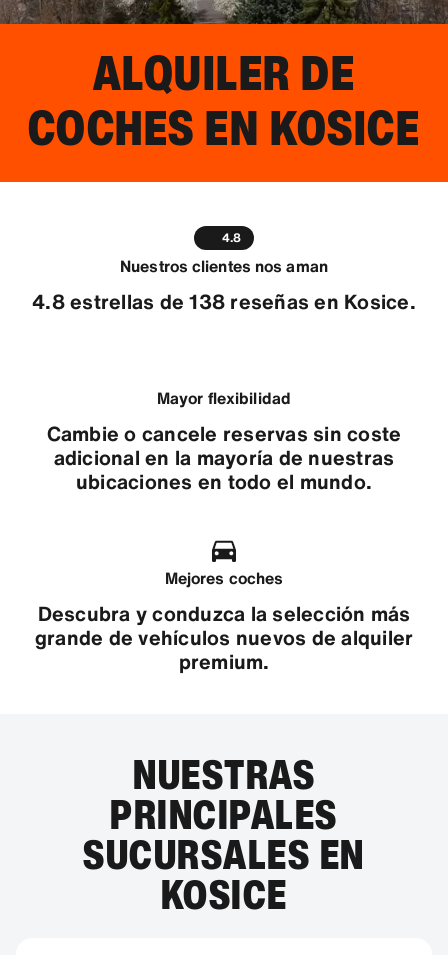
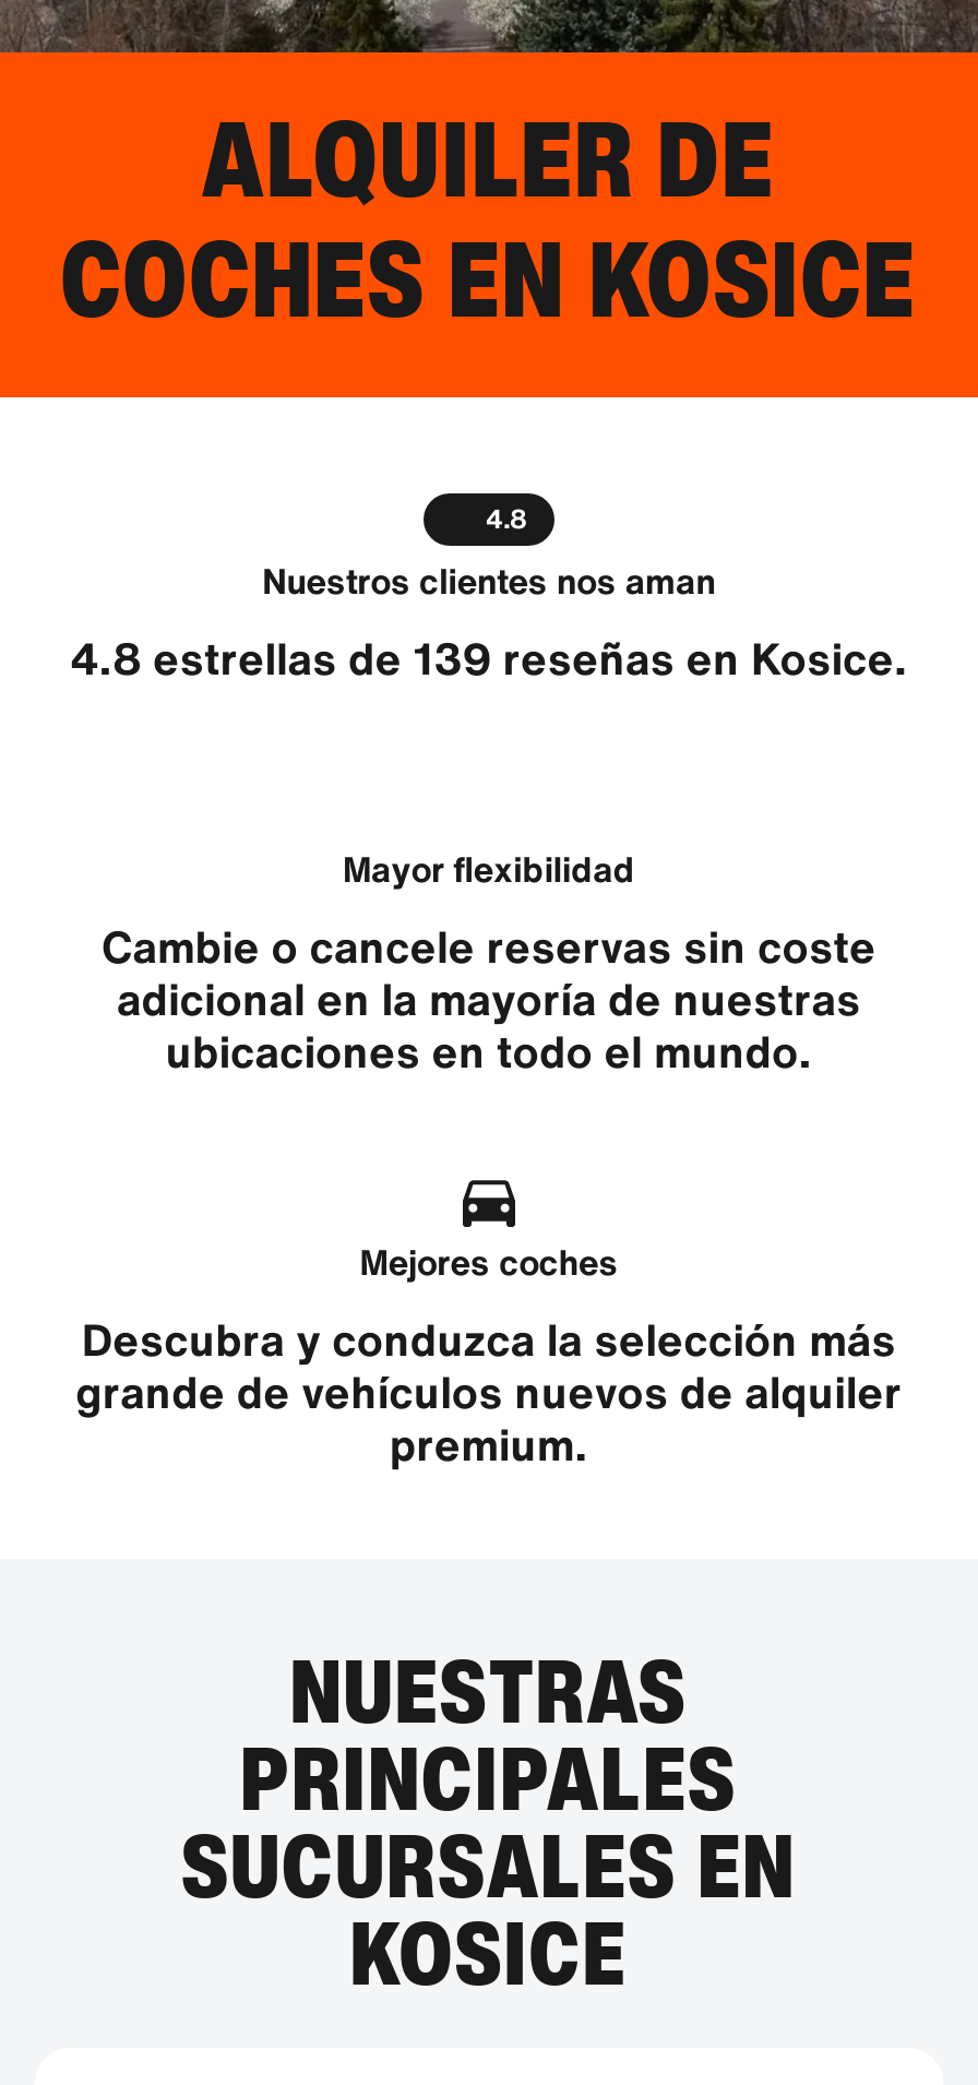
[32,287,416,316] 4.8 estrellas de 138 reseñas en Kosice. -> [70,627,908,690] 4.8 estrellas de 139 reseñas en Kosice.

